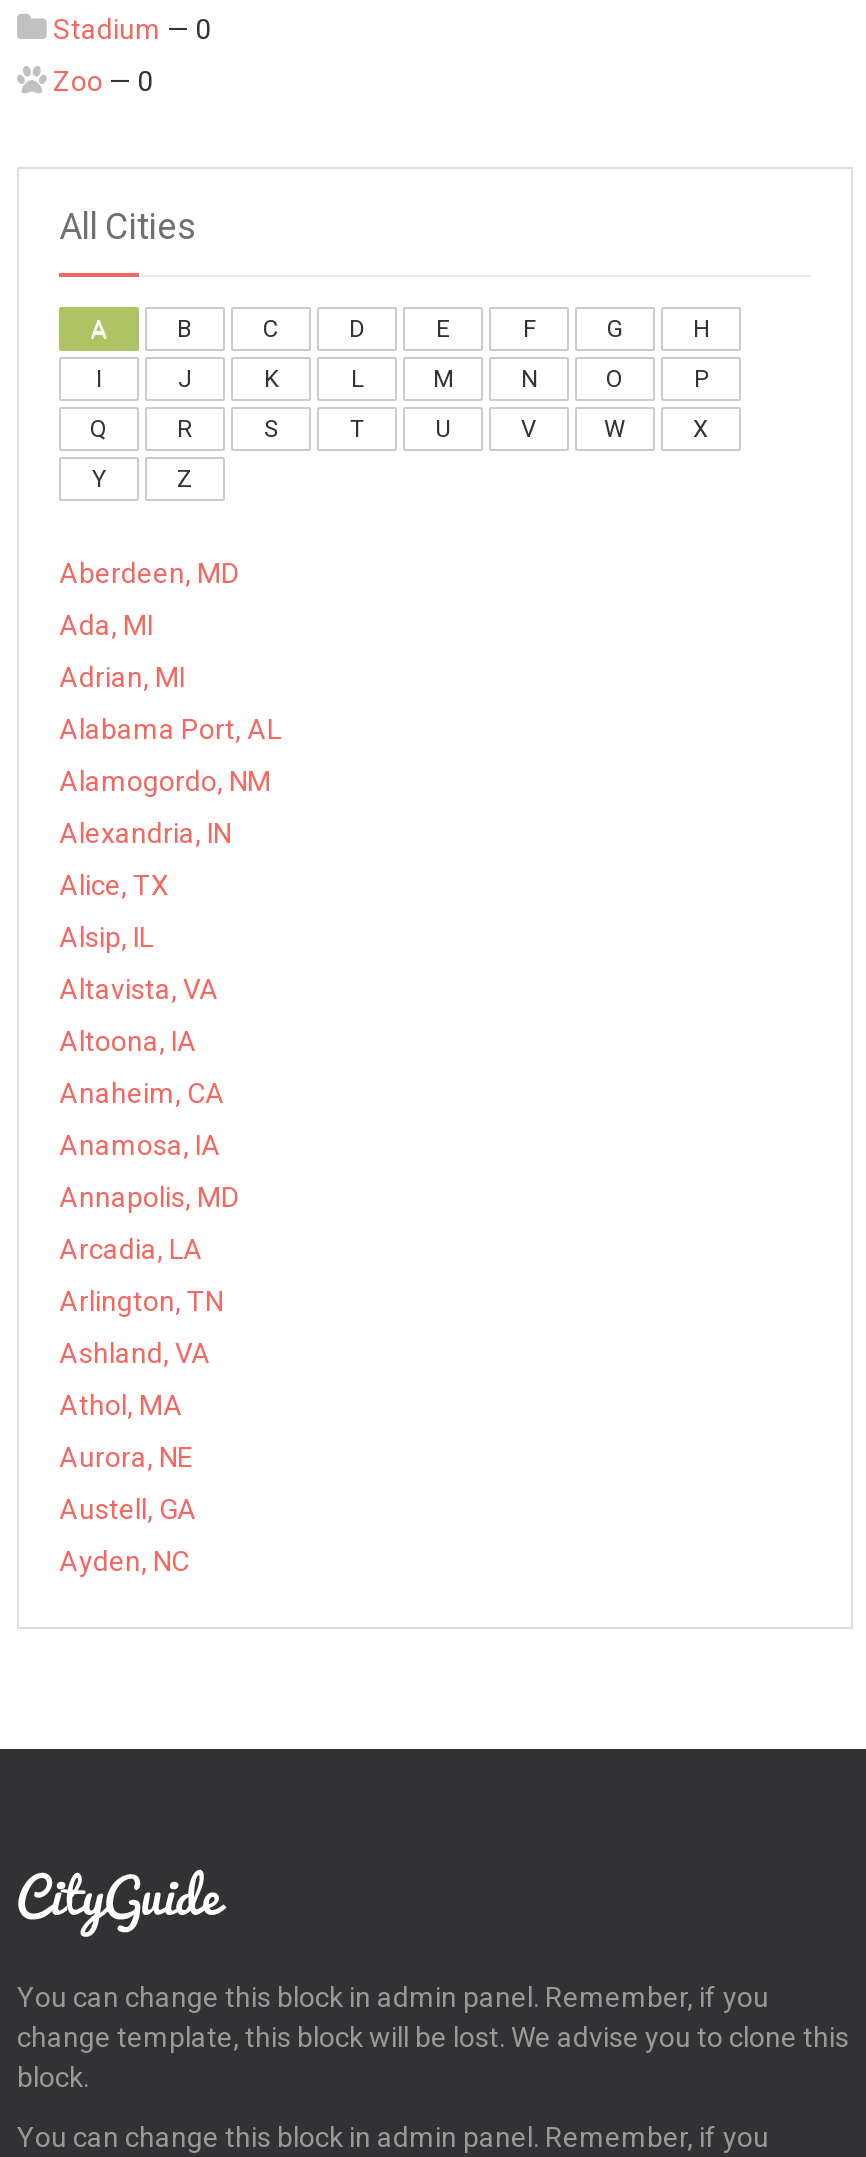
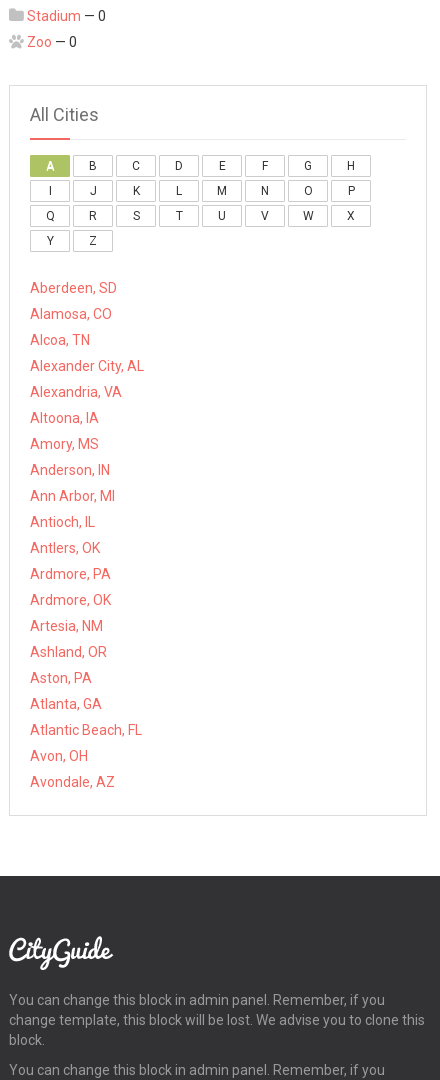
[59,557,281,1005] Aberdeen, MD | Ada, MI | Adrian, MI | Alabama Port, AL | Alamogordo, NM | Alexandria, IN | Alice, TX | Alsip, IL | Altavista, VA -> [30,280,144,400] Aberdeen, SD | Alamosa, CO | Alcoa, TN | Alexander City, AL | Alexandria, VA
moved [59,1025,197,1057] -> [30,410,99,426]: Altoona, IA
[59,1077,239,1577] Anaheim, CA | Anamosa, IA | Annapolis, MD | Arcadia, LA | Arlington, TN | Ashland, VA | Athol, MA | Aurora, NE | Austell, GA | Ayden, NC -> [30,436,142,790] Amory, MS | Anderson, IN | Ann Arbor, MI | Antioch, IL | Antlers, OK | Ardmore, PA | Ardmore, OK | Artesia, NM | Ashland, OR | Aston, PA | Atlanta, GA | Atlantic Beach, FL | Avon, OH | Avondale, AZ

